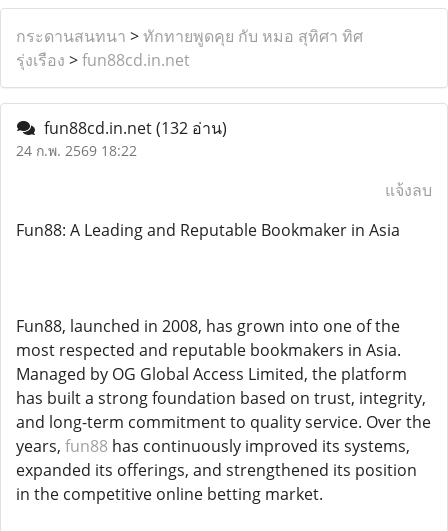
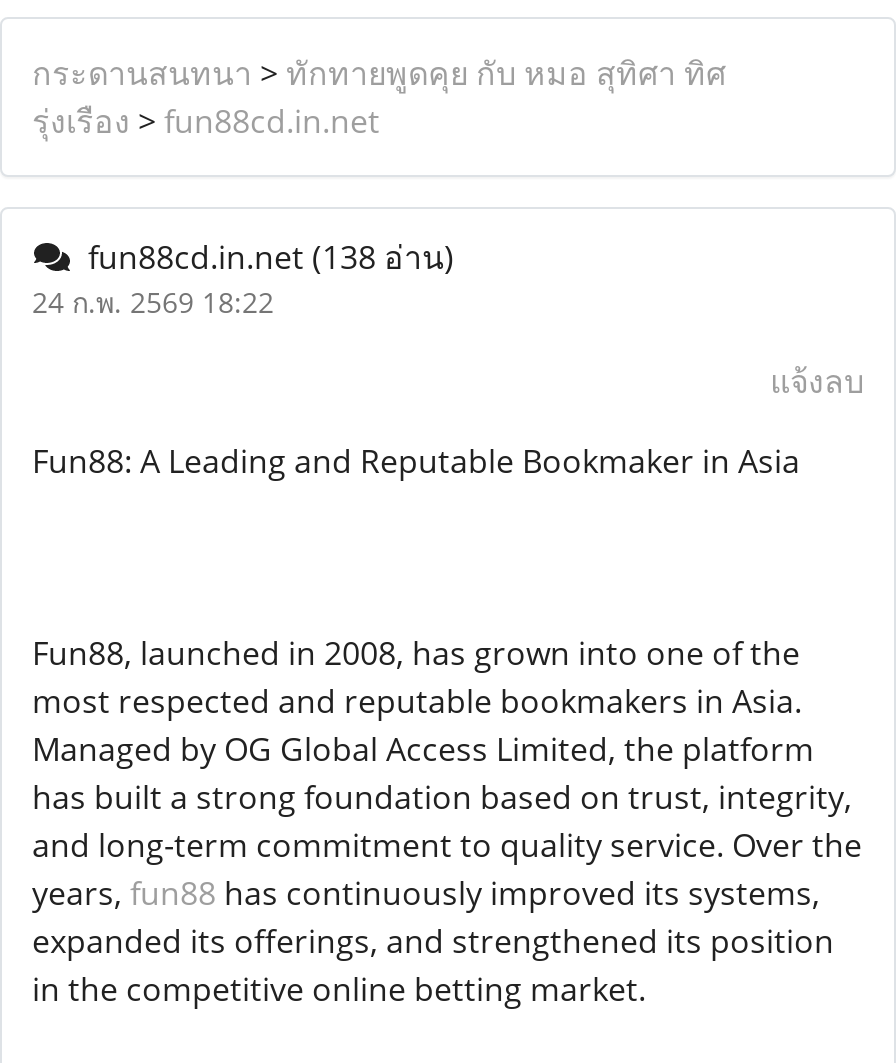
[36,117,227,139] fun88cd.in.net (132 อ่าน) -> [72,235,454,279] fun88cd.in.net (138 อ่าน)

